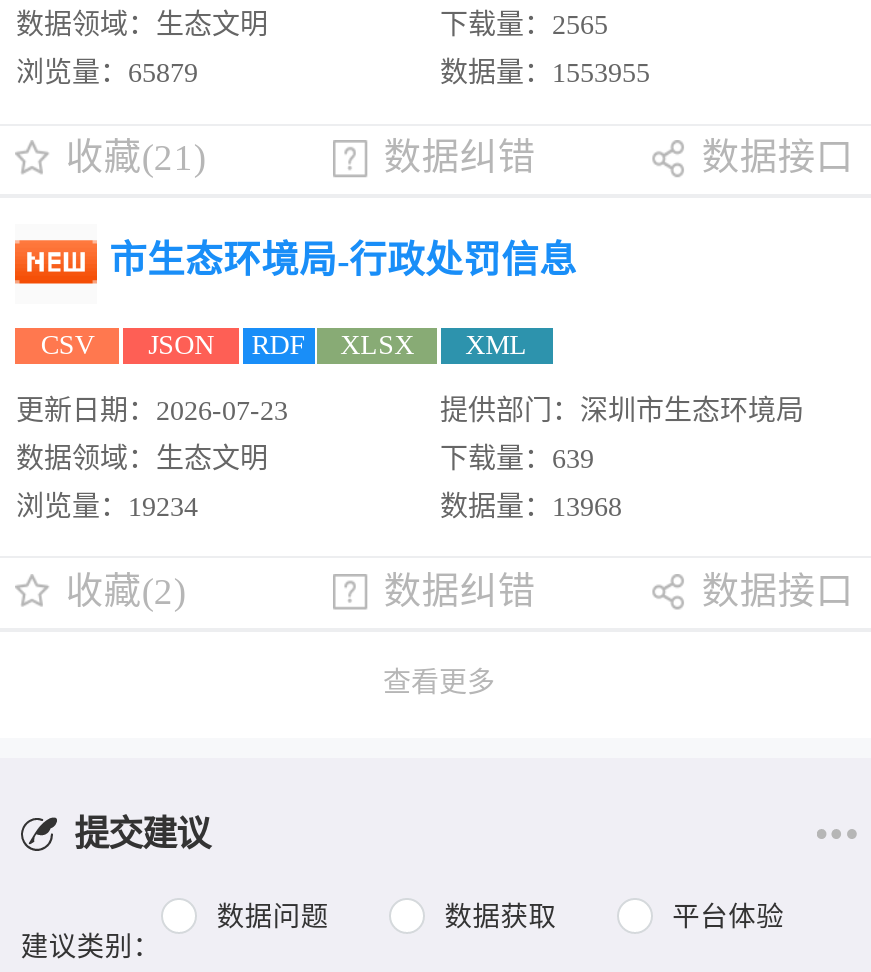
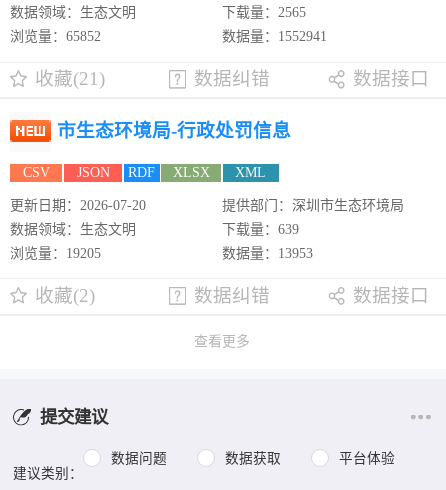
[16,59,198,89] 浏览量：65879 -> [10,29,101,44] 浏览量：65852
[440,59,650,89] 数据量：1553955 -> [222,29,327,44] 数据量：1552941
[16,396,288,426] 更新日期：2026-07-23 -> [10,198,146,213] 更新日期：2026-07-20
[16,492,198,522] 浏览量：19234 -> [10,246,101,261] 浏览量：19205
[440,492,622,522] 数据量：13968 -> [222,246,313,261] 数据量：13953

